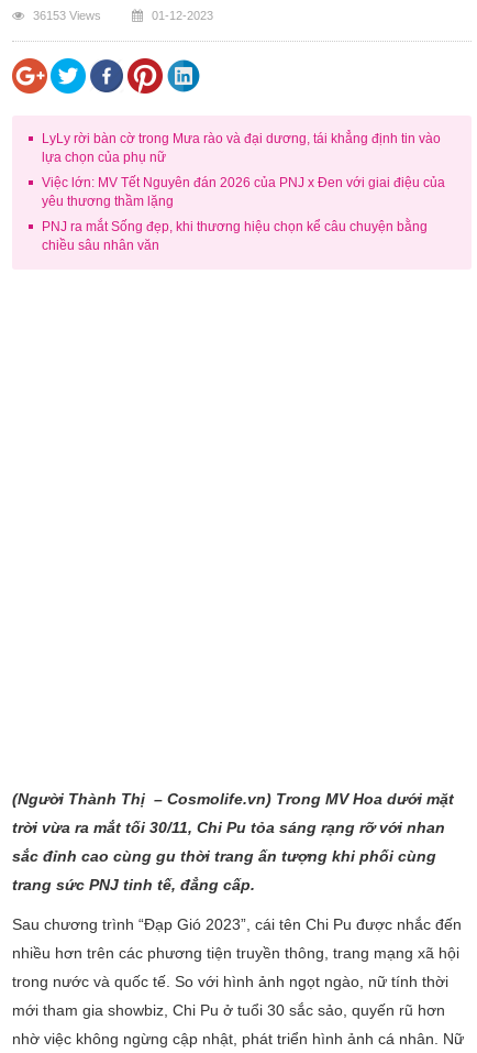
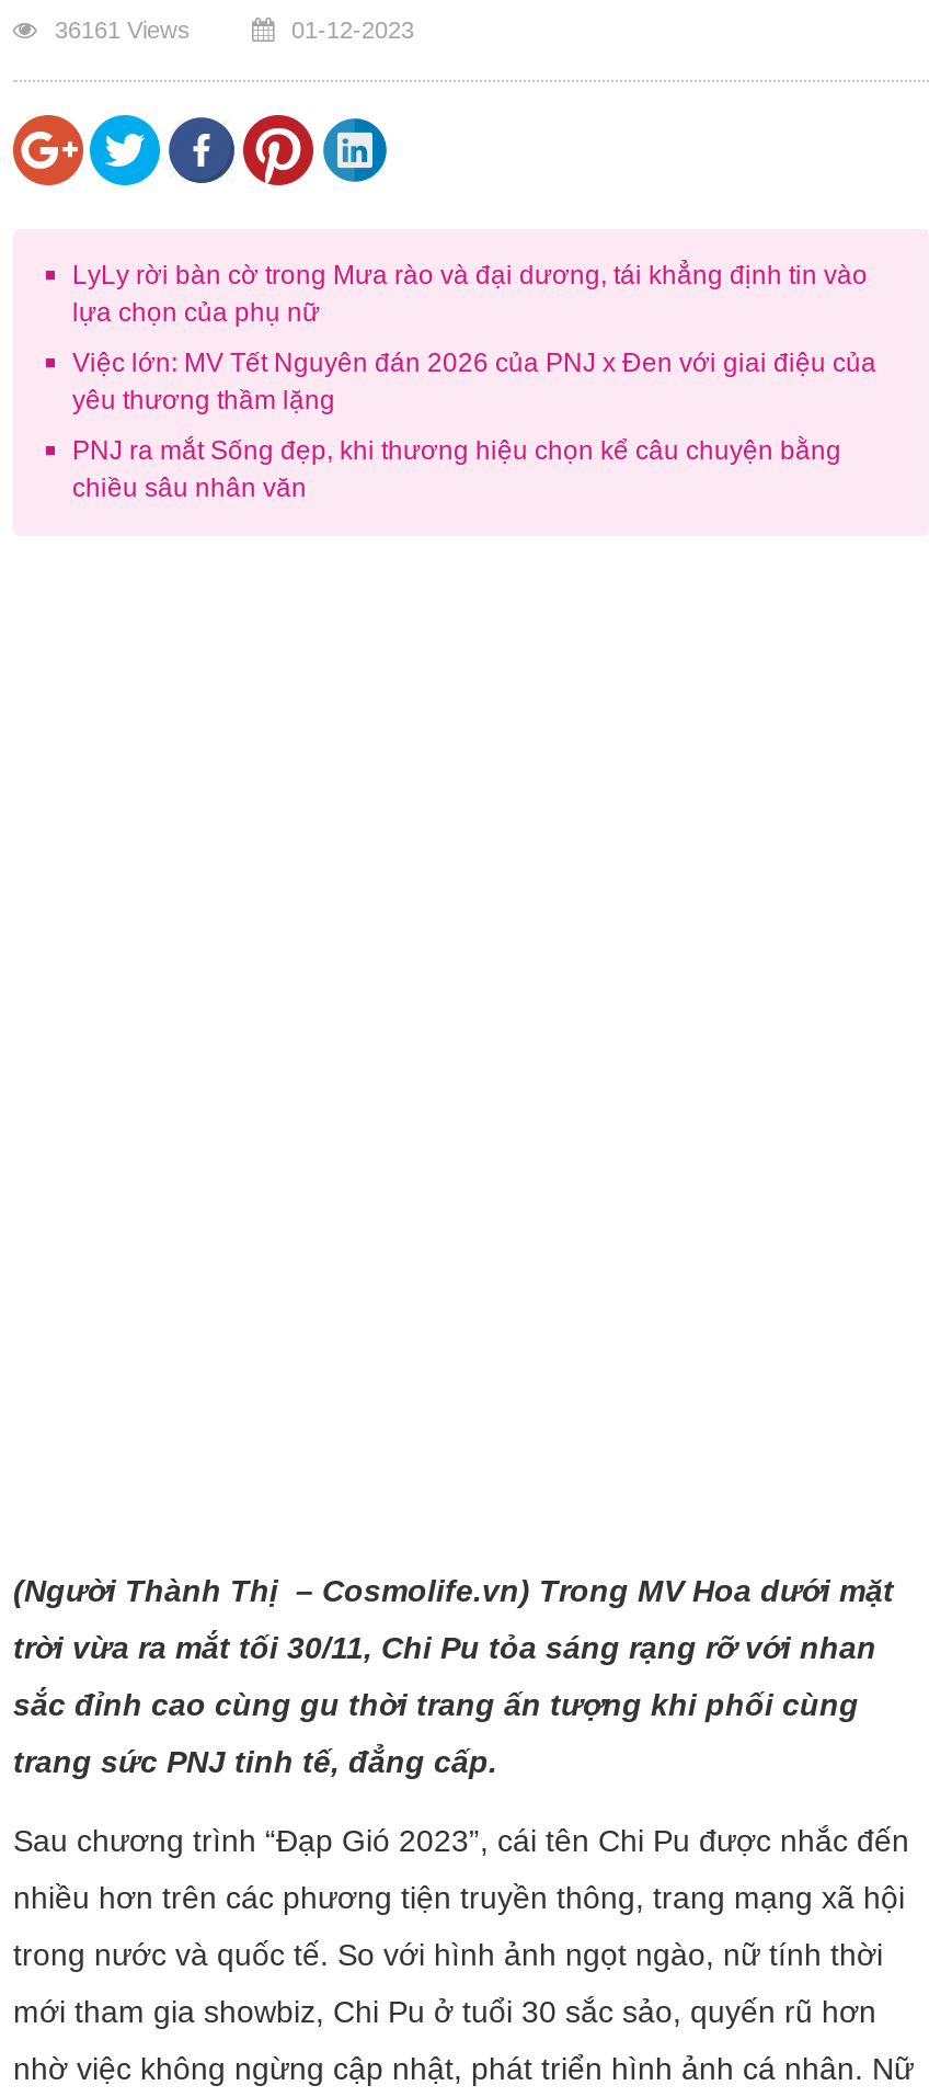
[30,9,101,22] 36153 Views -> [48,16,191,43] 36161 Views

